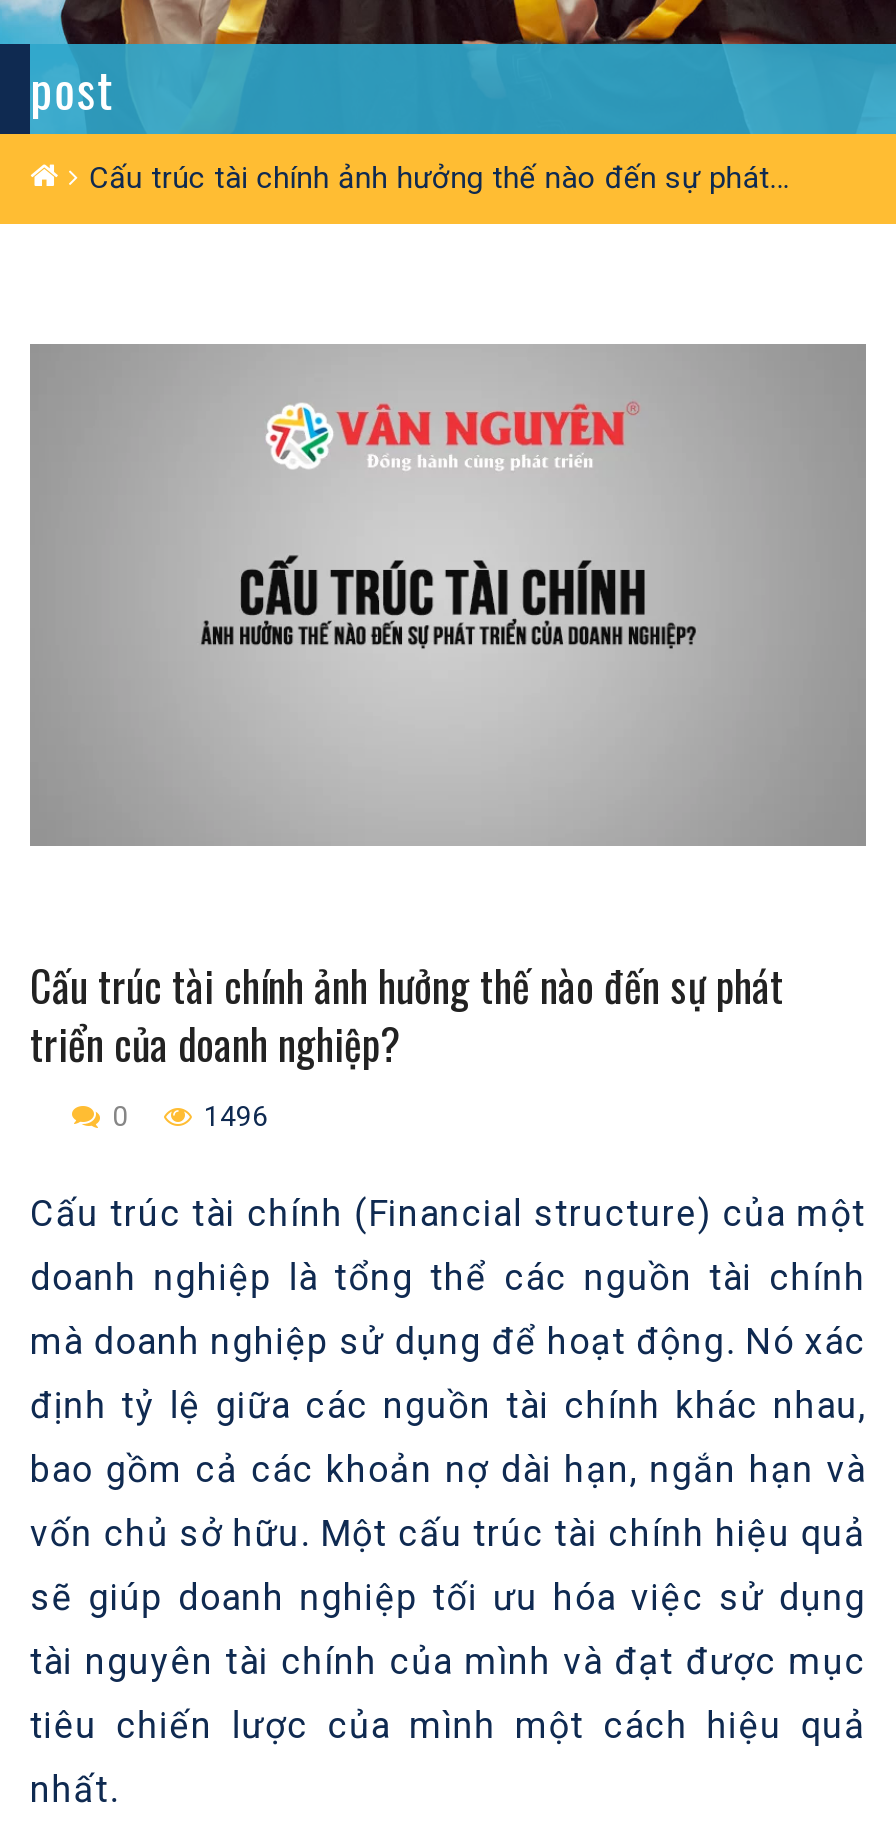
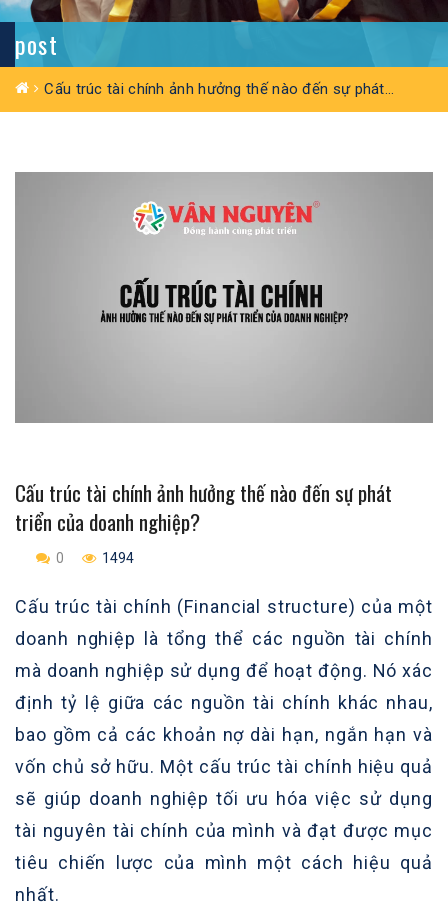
[198,1100,268,1132] 1496 -> [99,550,134,566] 1494

